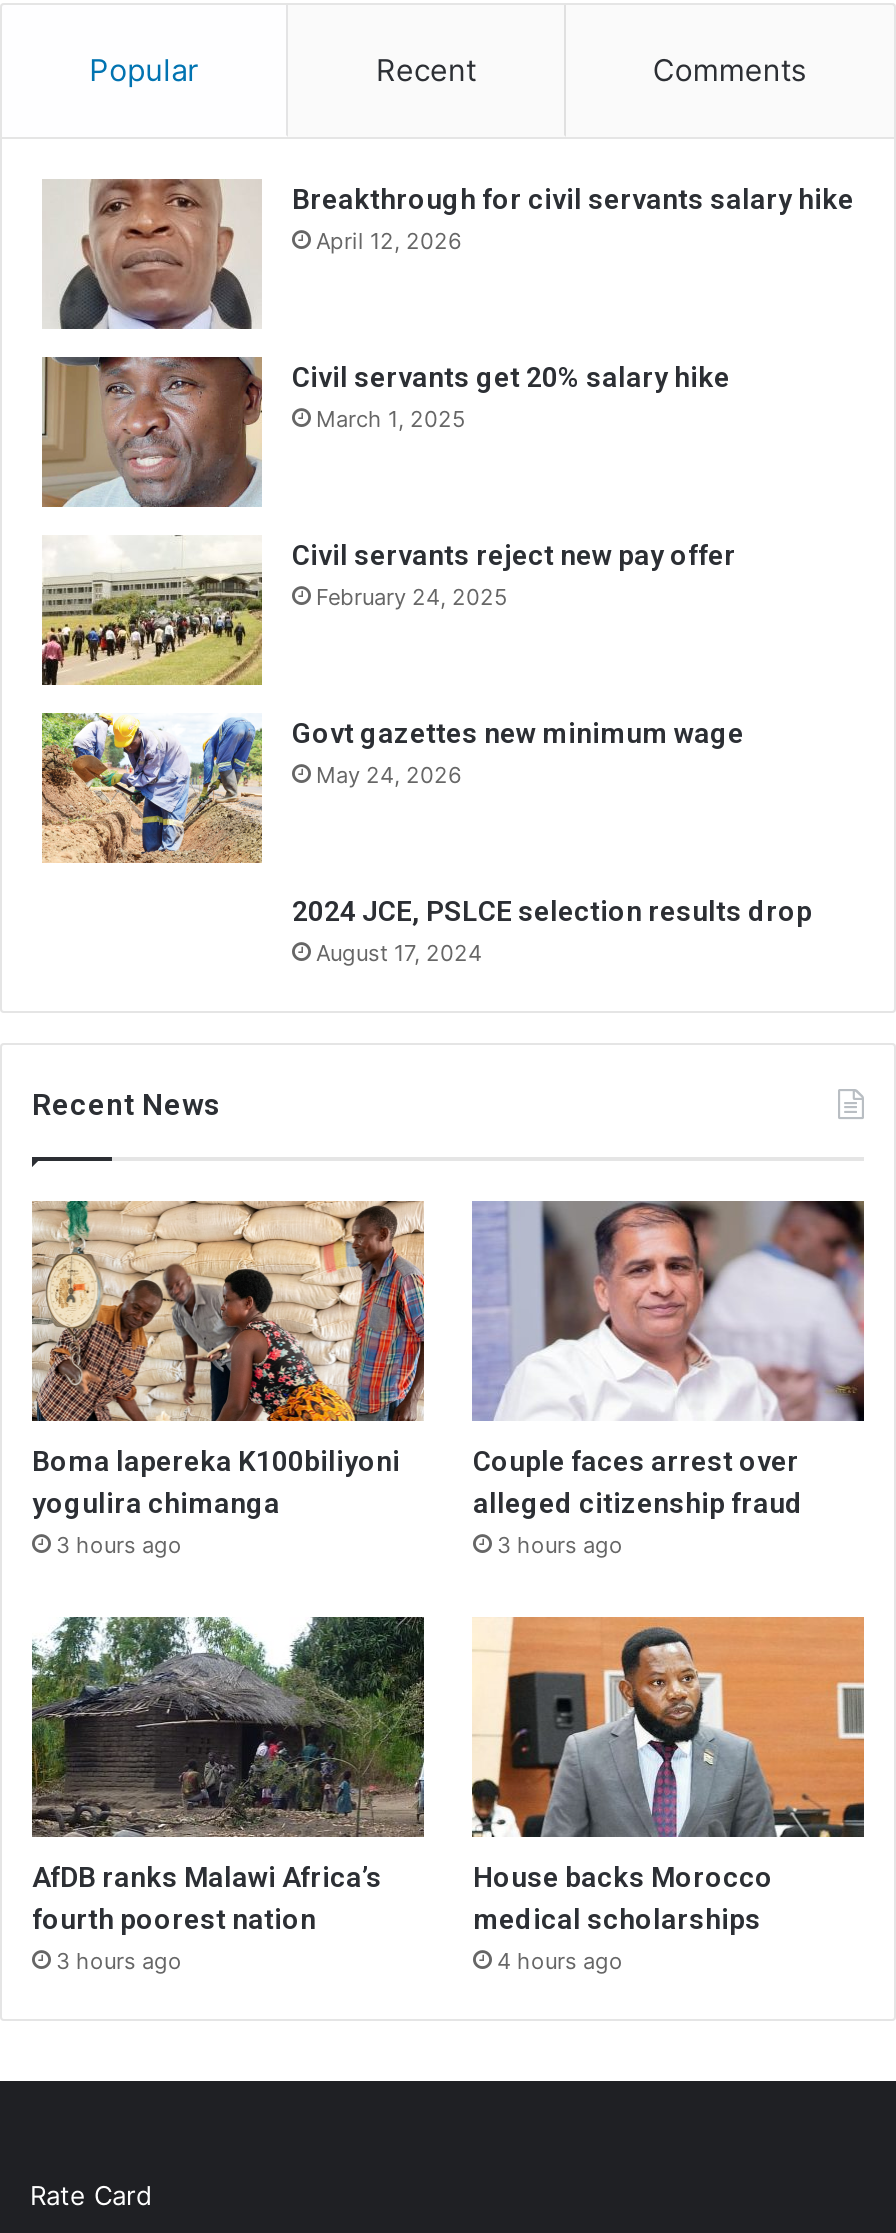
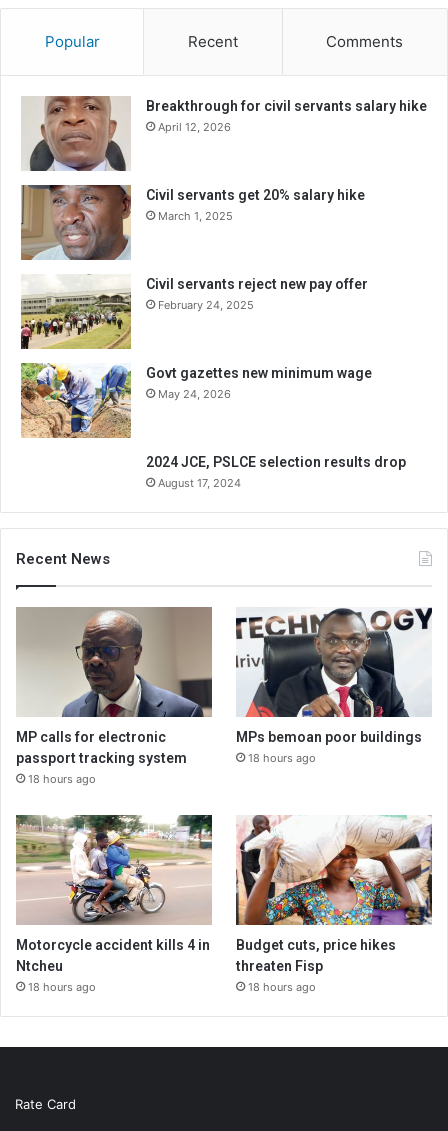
[30,1199,426,1559] [image] | Boma lapereka K100biliyoni | yogulira chimanga | 3 hours ago -> [16,607,213,786] [image] | MP calls for electronic | passport tracking system | 18 hours ago
[472,1199,866,1559] [image] | Couple faces arrest over | alleged citizenship fraud | 3 hours ago -> [235,607,432,765] [image] | MPs bemoan poor buildings | 18 hours ago
[30,1615,426,1976] [image] | AfDB ranks Malawi Africa’s | fourth poorest nation | 3 hours ago -> [15,814,213,994] [image] | Motorcycle accident kills 4 in | Ntcheu | 18 hours ago
[470,1615,866,1976] [image] | House backs Morocco | medical scholarships | 4 hours ago -> [235,814,433,994] [image] | Budget cuts, price hikes | threaten Fisp | 18 hours ago

